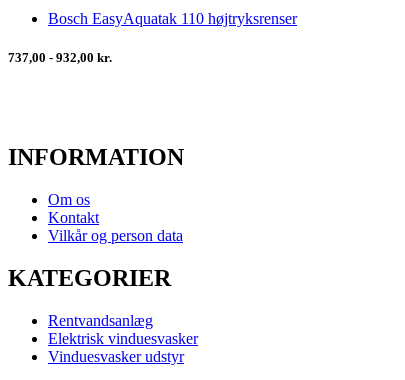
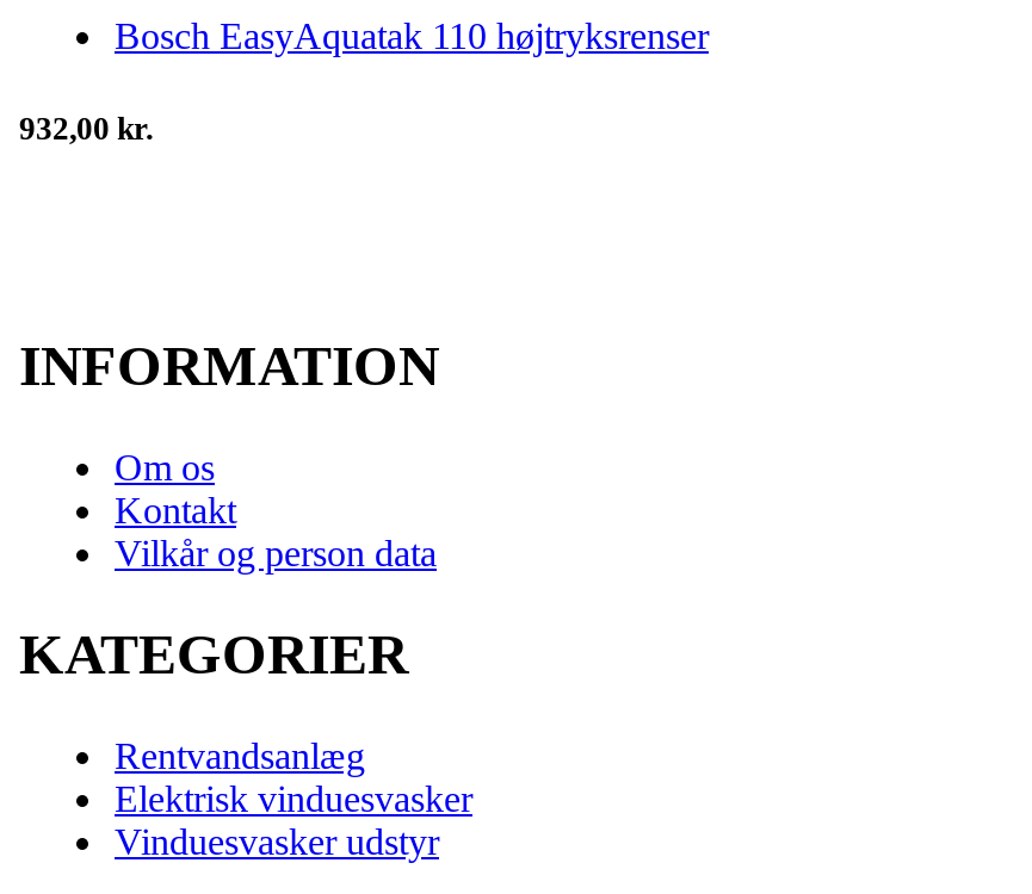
[8,50,112,65] 737,00 - 932,00 kr. -> [19,110,153,146] 932,00 kr.

